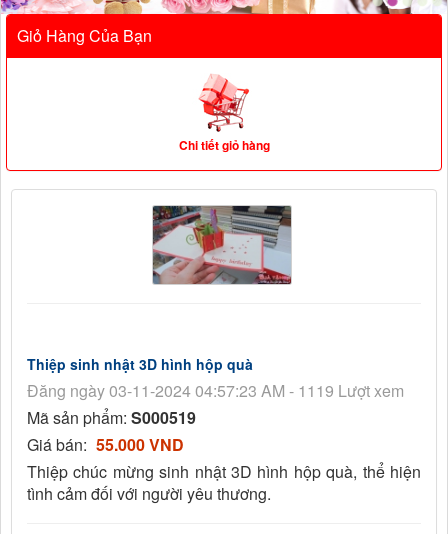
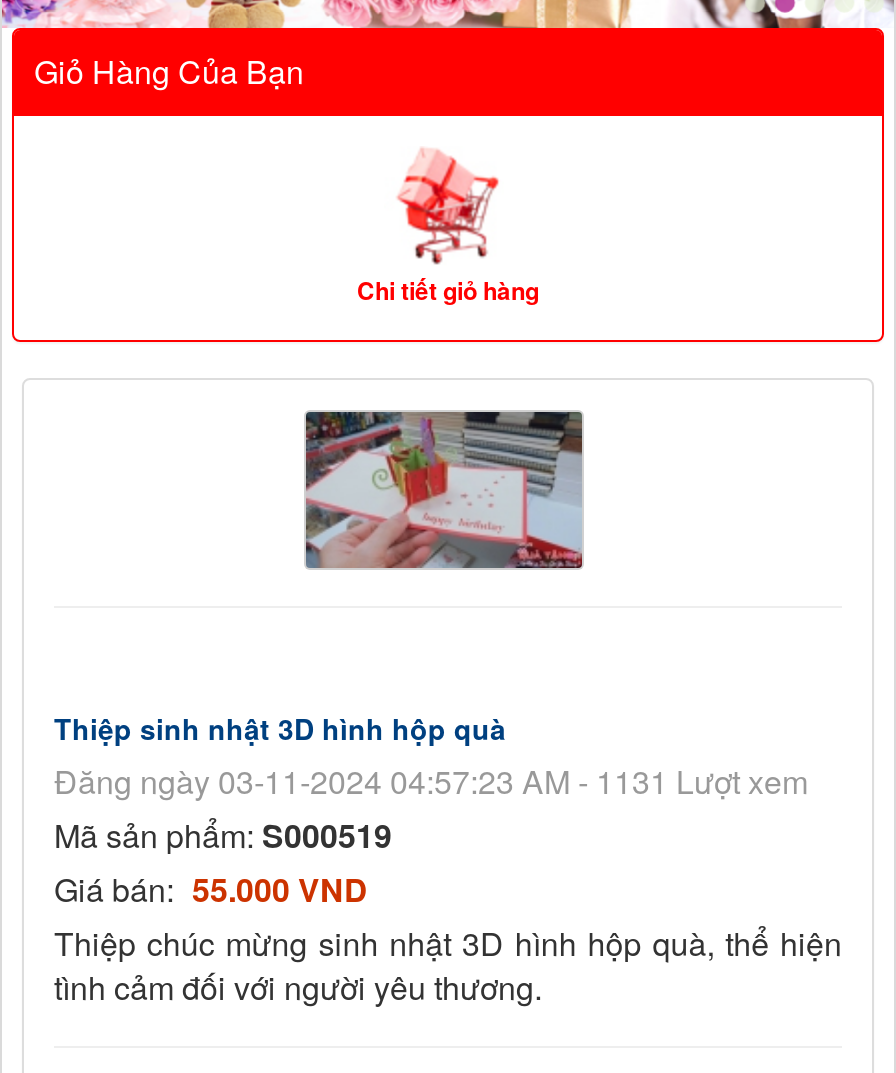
[27,379,404,402] Đăng ngày 03-11-2024 04:57:23 AM - 1119 Lượt xem -> [54,758,808,804] Đăng ngày 03-11-2024 04:57:23 AM - 1131 Lượt xem

